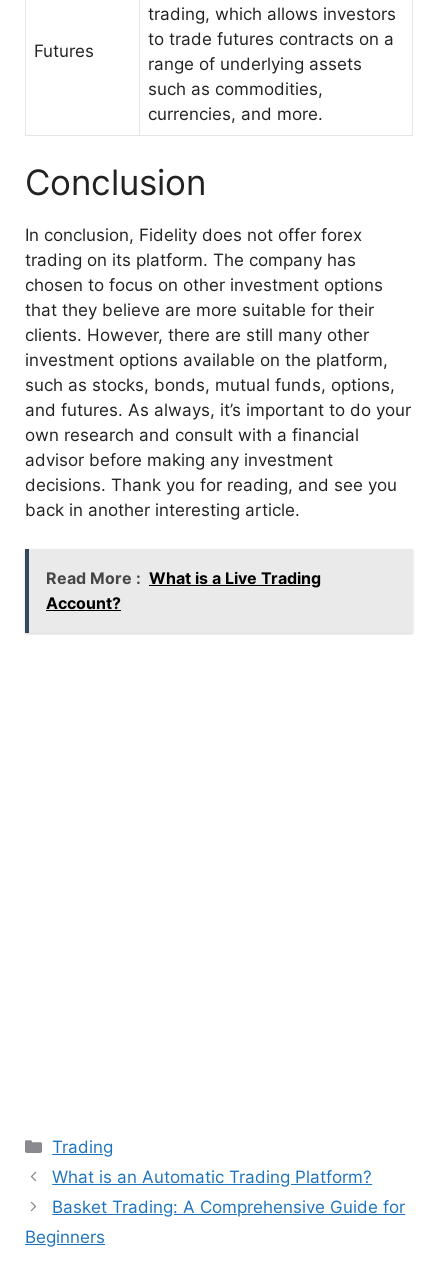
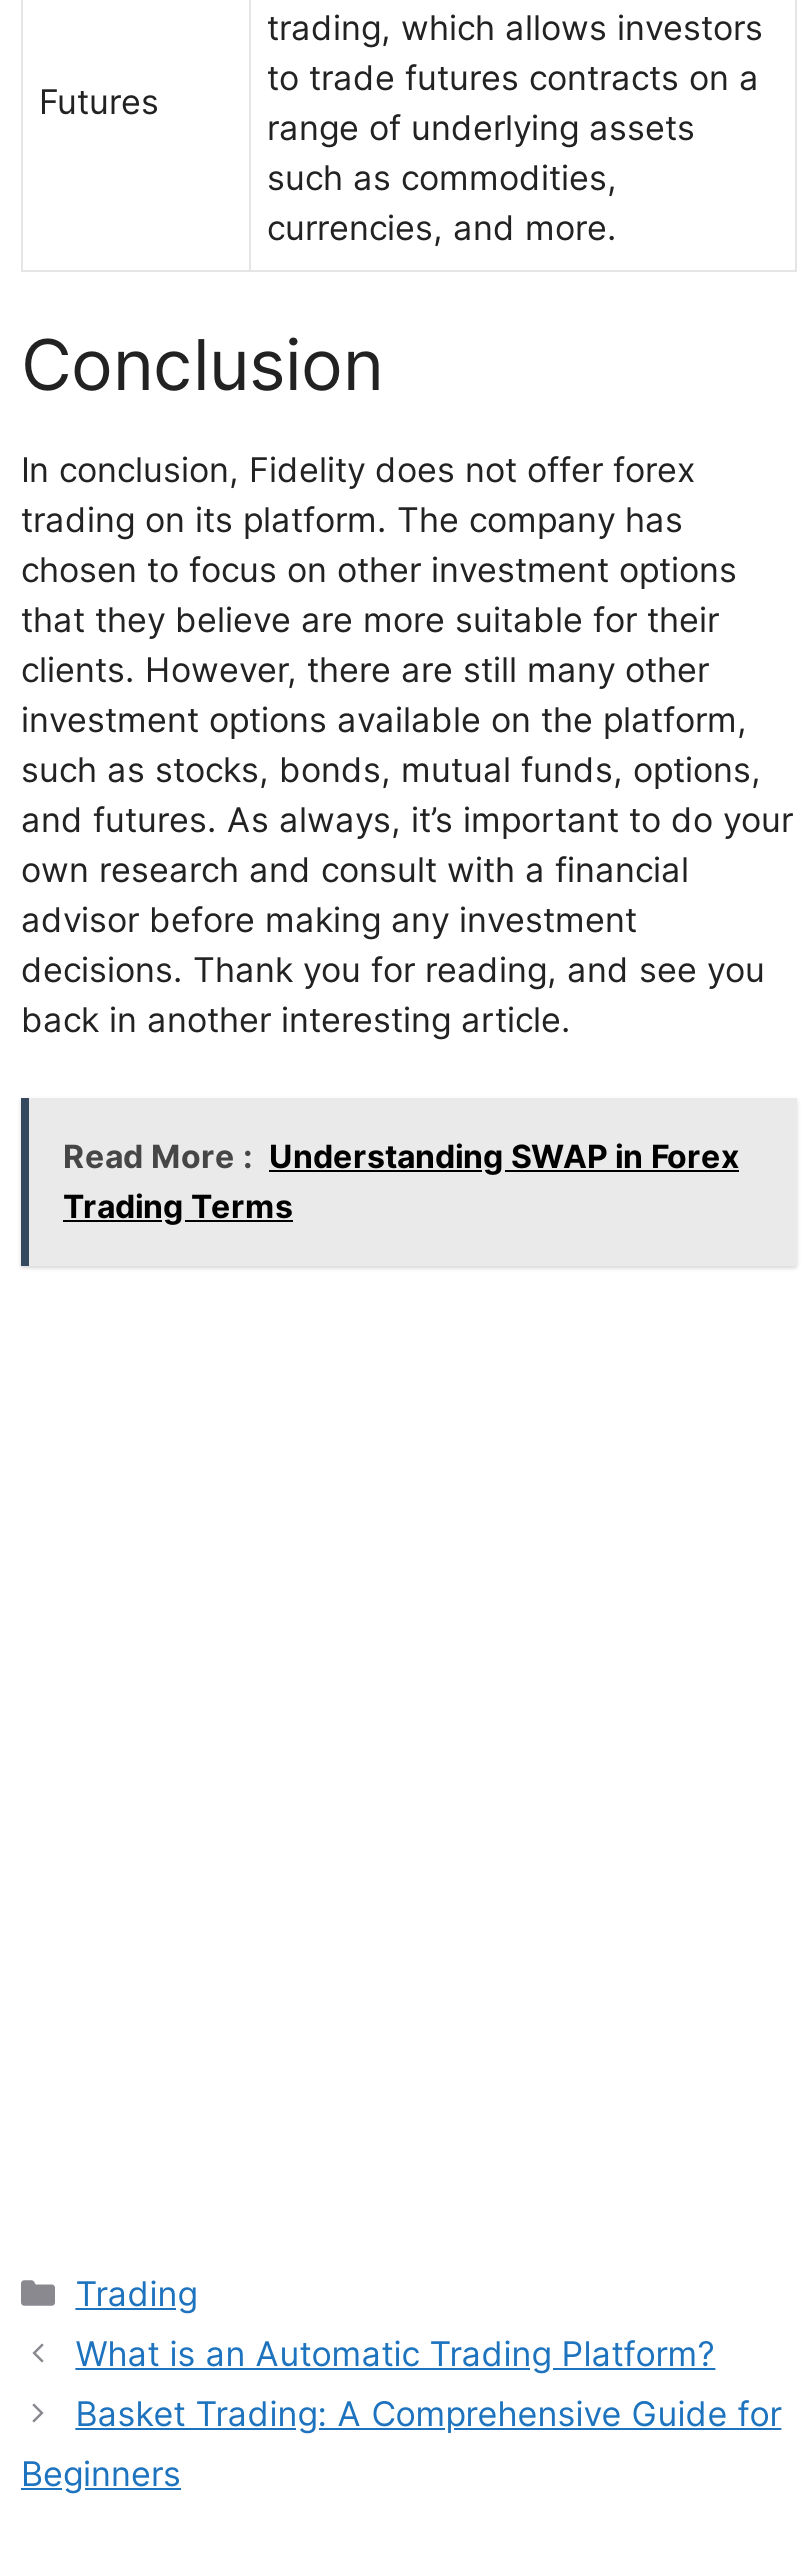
[46,567,321,612] Read More : What is a Live Trading | Account? -> [63,1135,739,1225] Read More : Understanding SWAP in Forex | Trading Terms

